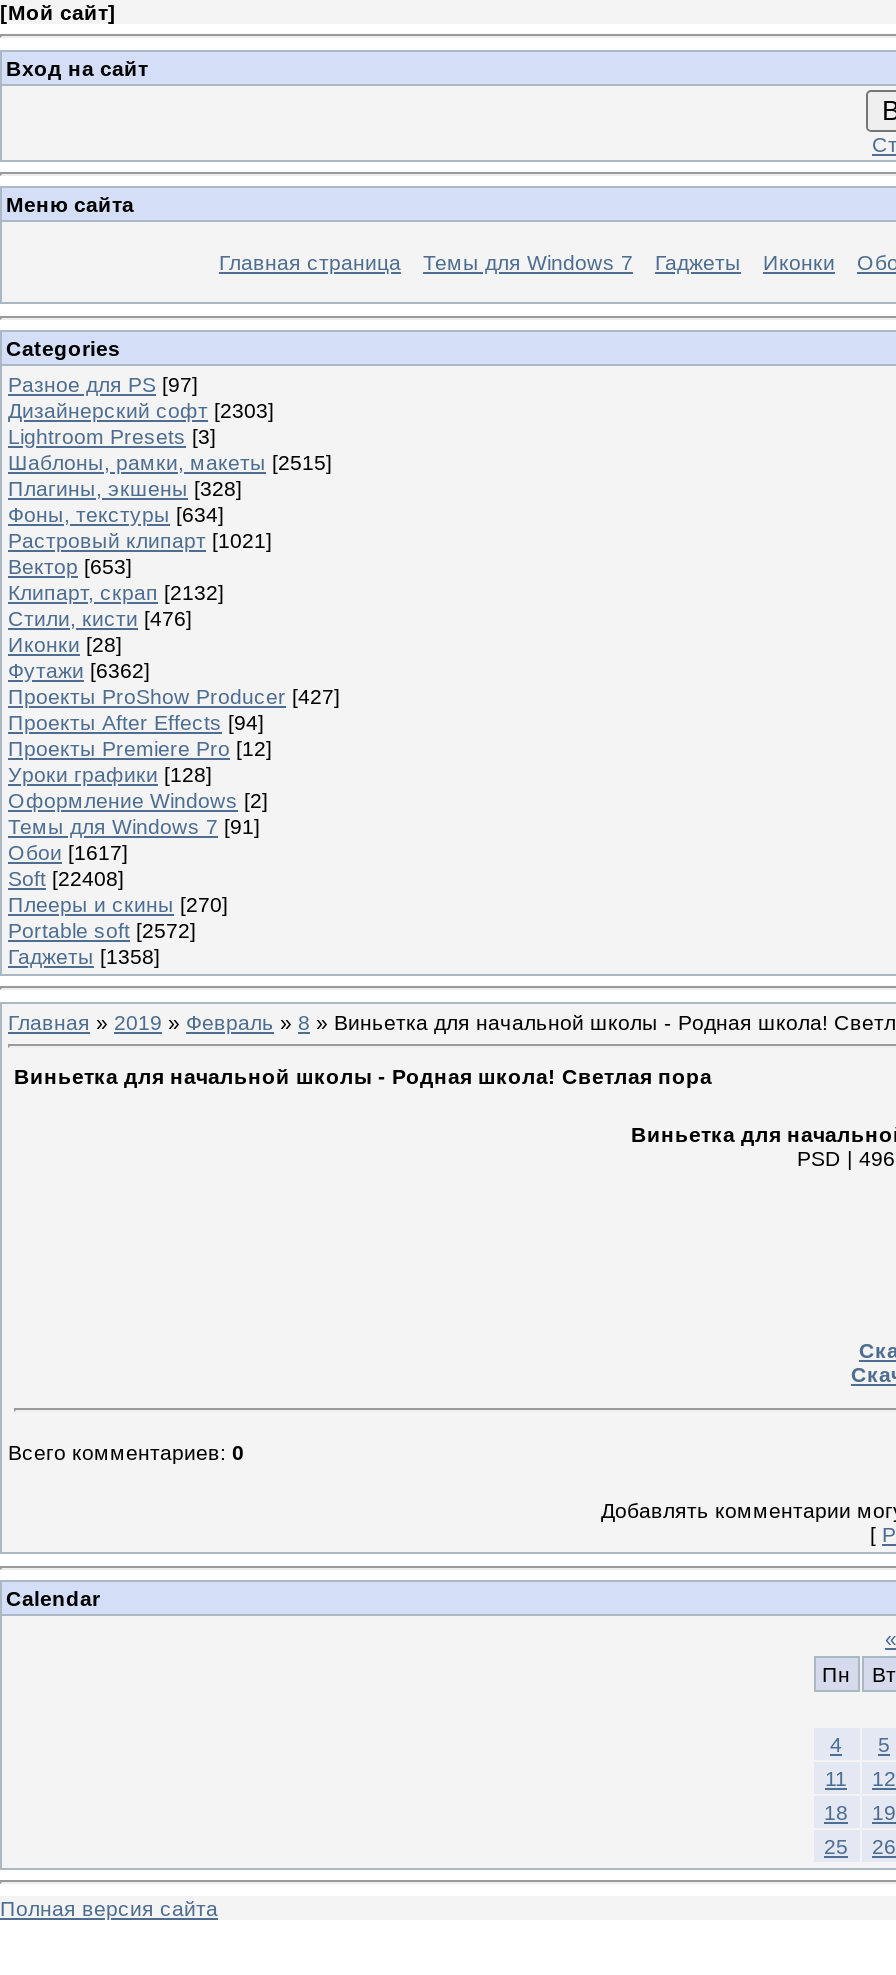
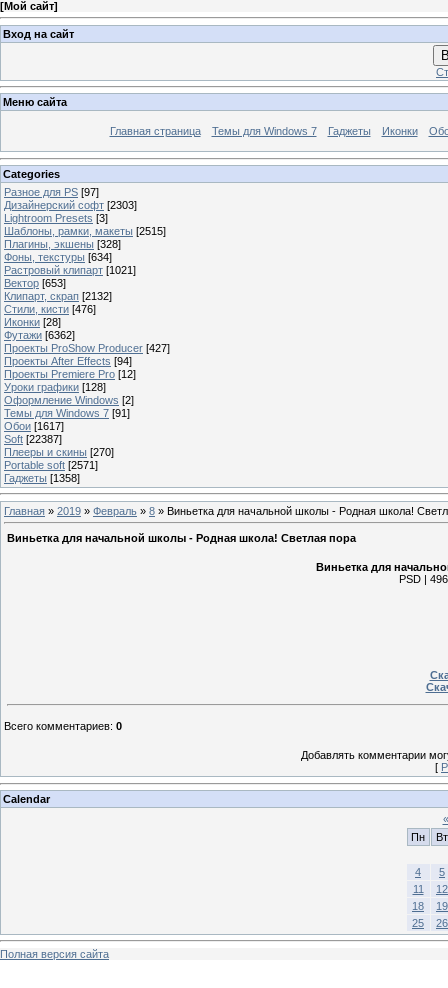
[8,866,124,890] Soft [22408] -> [4,433,62,445] Soft [22387]
[8,918,196,942] Portable soft [2572] -> [4,459,98,471] Portable soft [2571]

